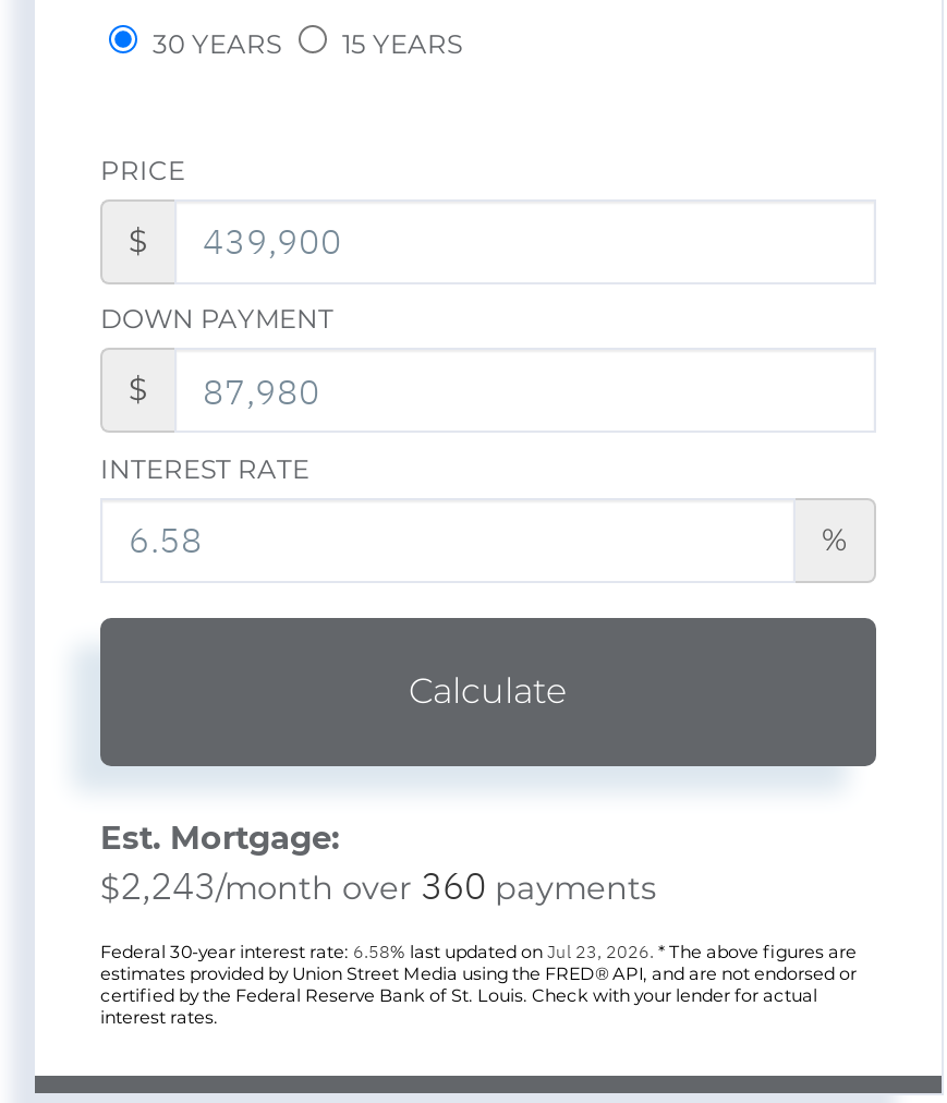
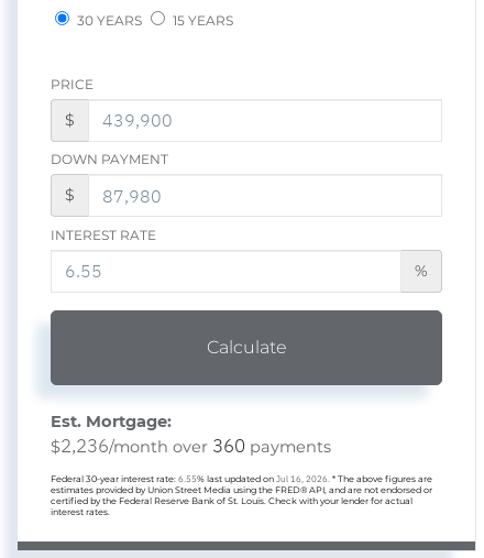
[100,863,656,911] $2,243/month over 360 payments -> [51,434,331,458] $2,236/month over 360 payments
[100,941,857,963] Federal 30-year interest rate: 6.58% last updated on Jul 23, 2026. * The above figures are -> [51,474,432,485] Federal 30-year interest rate: 6.55% last updated on Jul 16, 2026. * The above figures are

